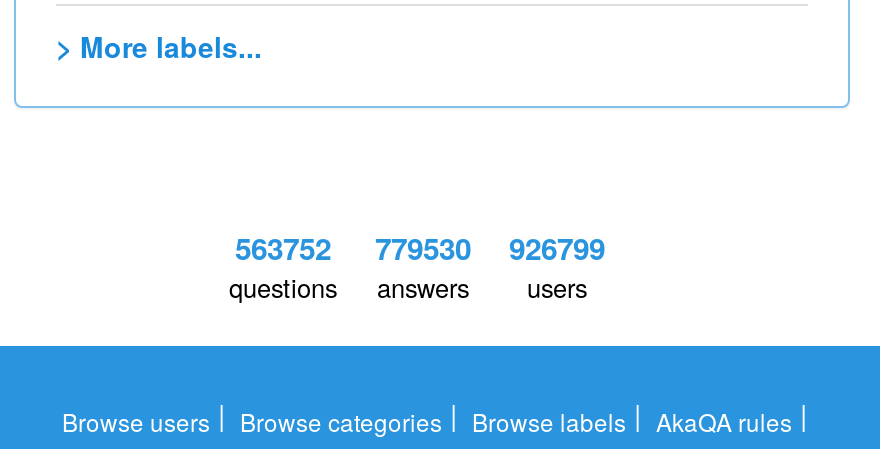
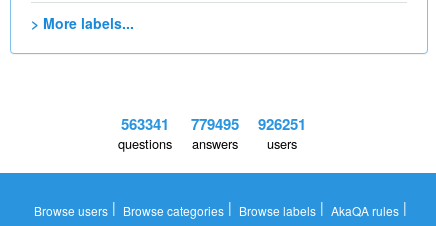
[235,226,331,270] 563752 -> [120,113,168,135] 563341
[375,226,471,270] 779530 -> [190,113,238,135] 779495
[509,226,605,270] 926799 -> [257,113,305,135] 926251

